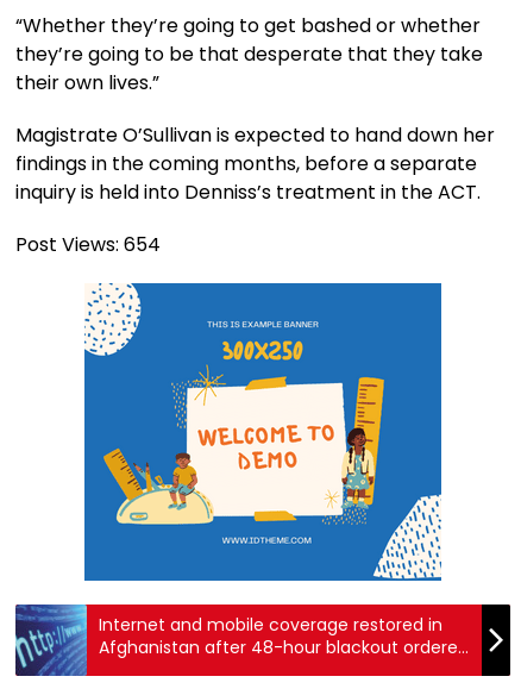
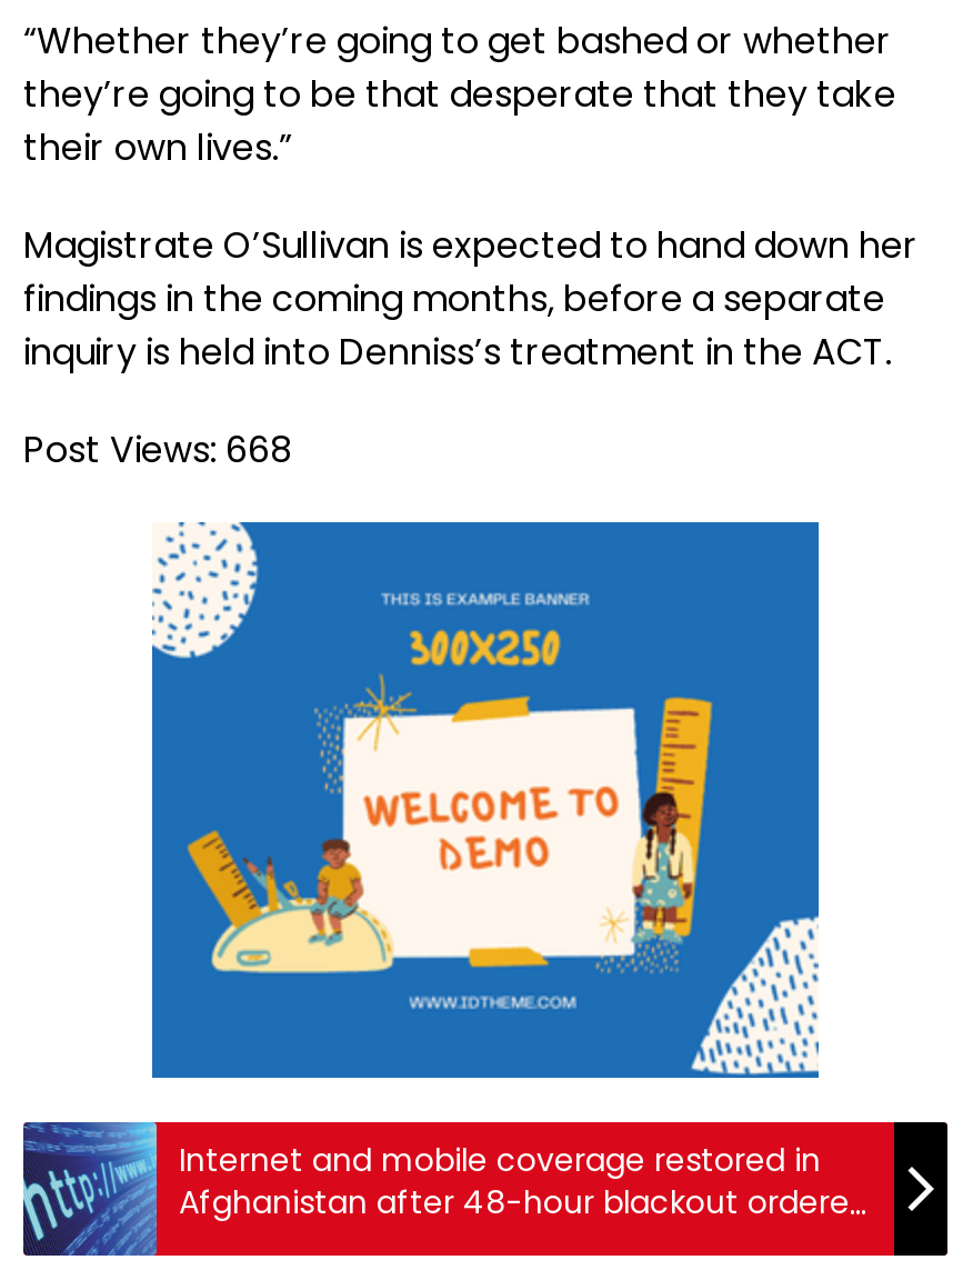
[15,231,161,258] Post Views: 654 -> [23,424,292,475] Post Views: 668

